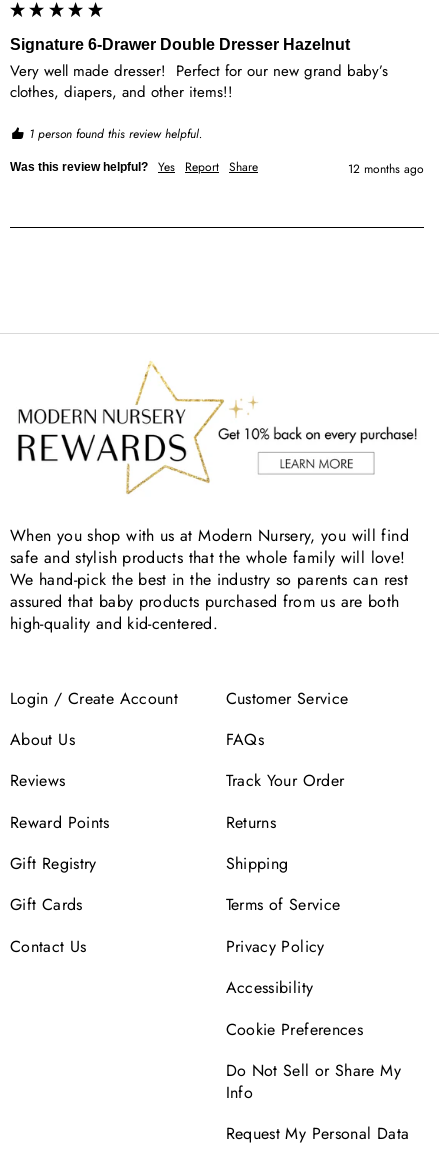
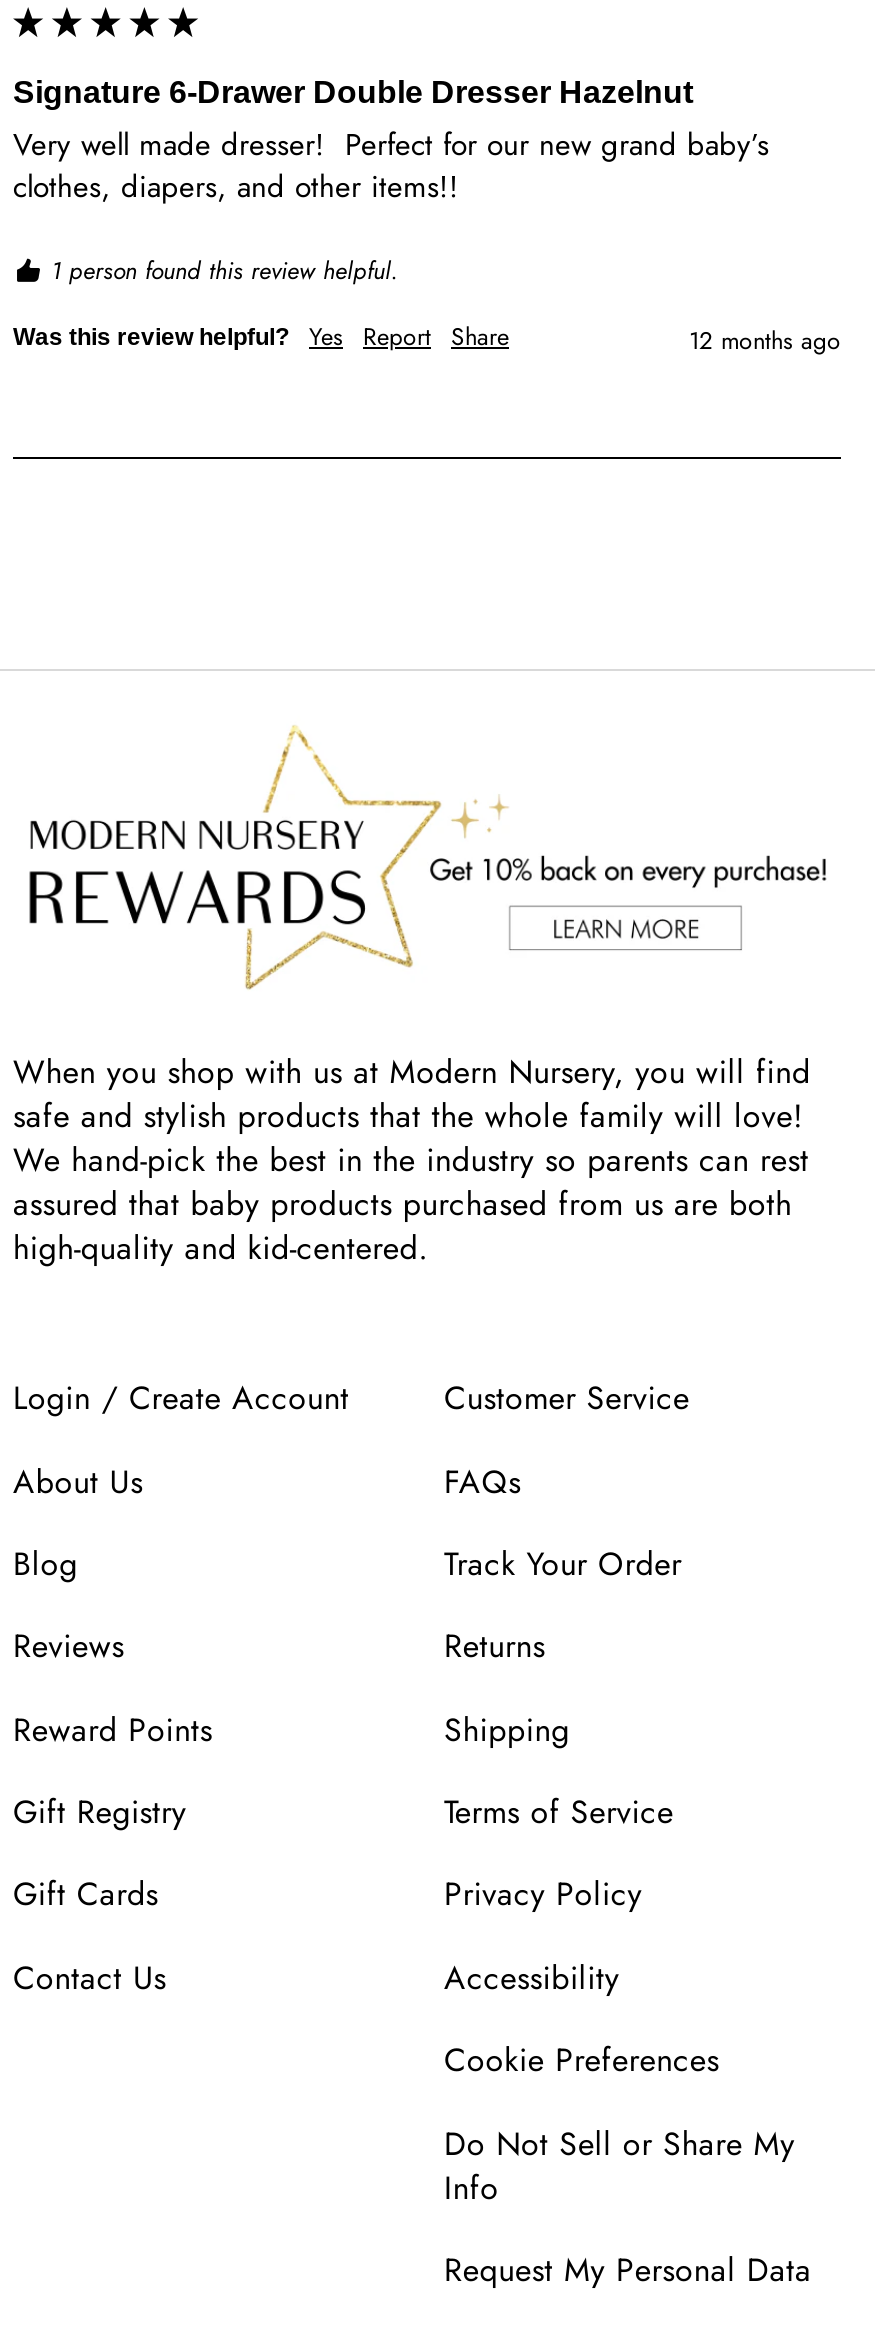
moved [10,769,110,958] -> [13,1624,213,2001]: Reviews | Reward Points | Gift Registry | Gift Cards | Contact Us
none -> [13,1541,78,1587] Blog

